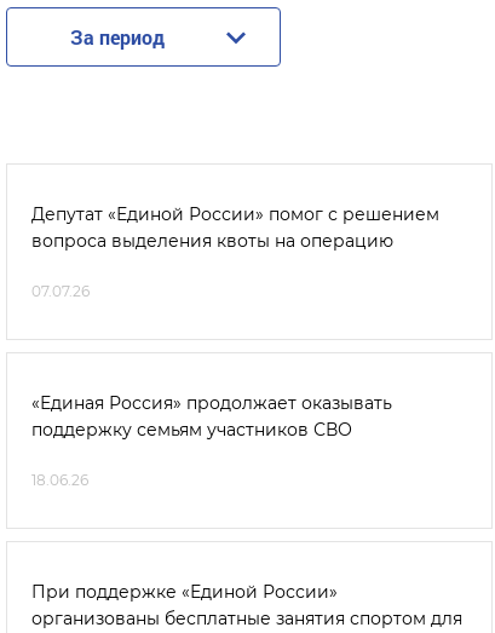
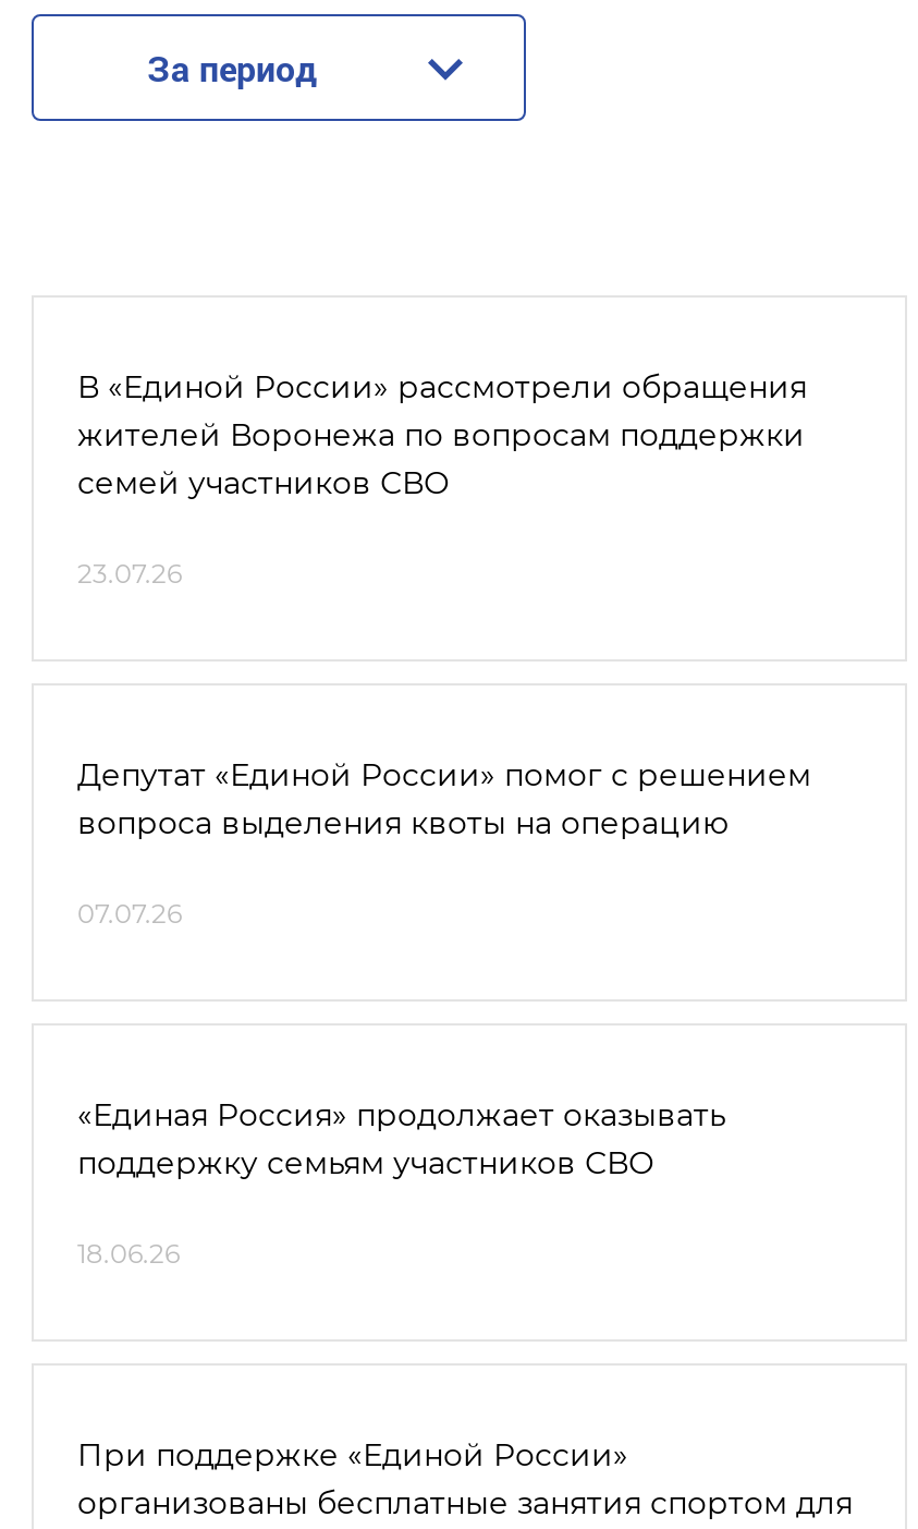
none -> [77,367,807,590] В «Единой России» рассмотрели обращения | жителей Воронежа по вопросам поддержки | семей участников СВО | 23.07.26

